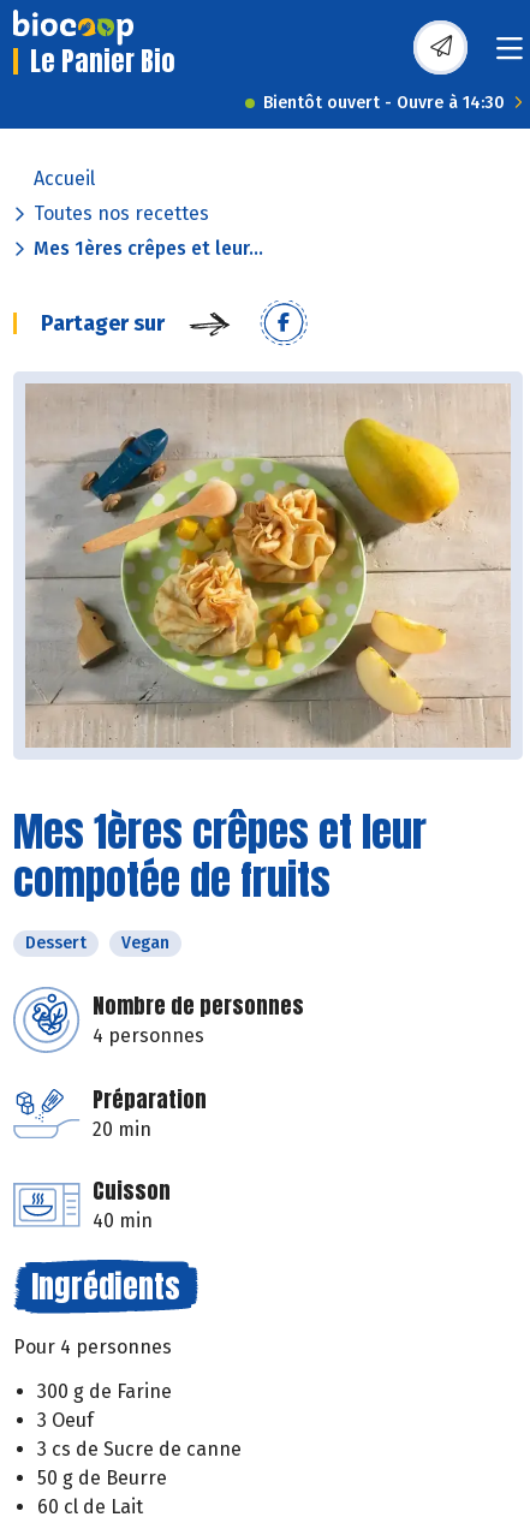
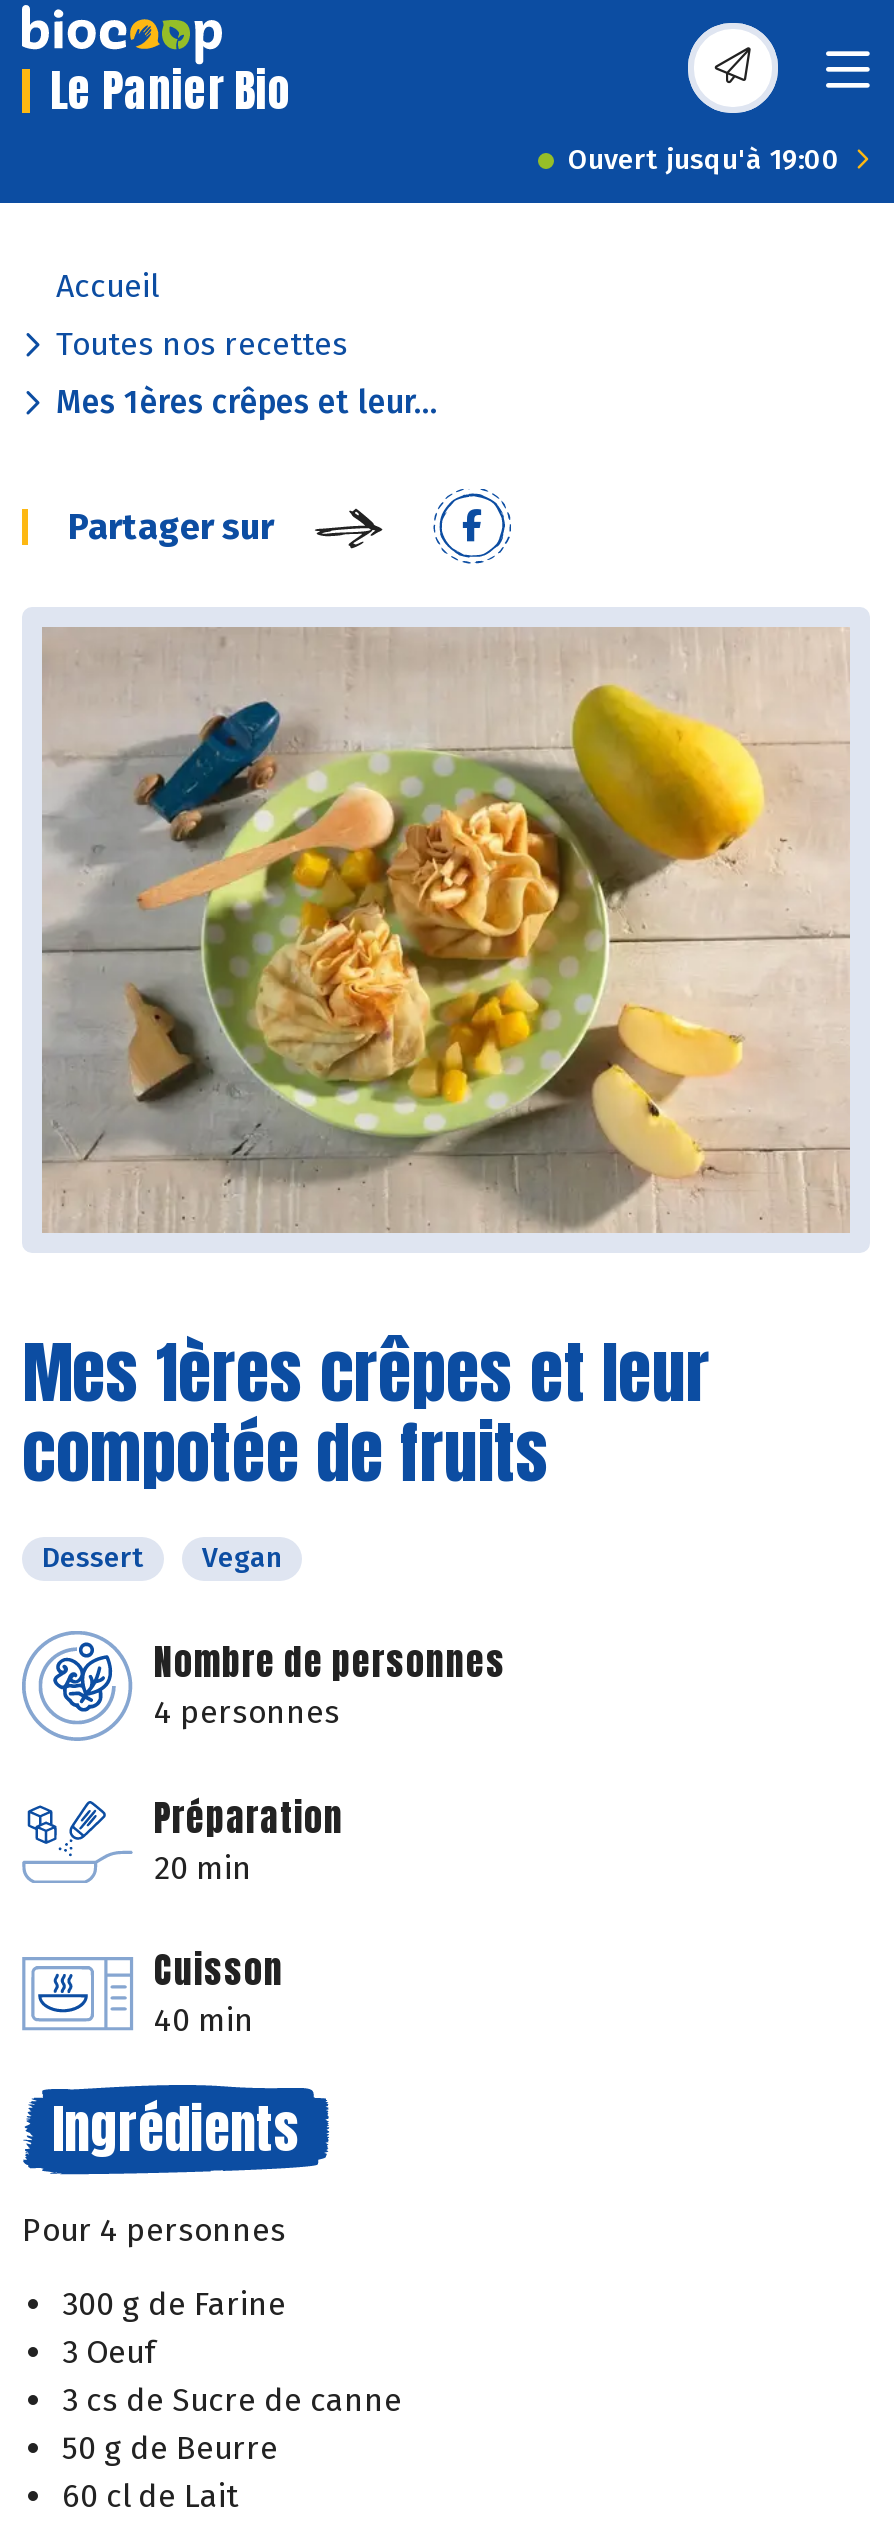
[263,93,505,113] Bientôt ouvert - Ouvre à 14:30 -> [568,143,840,177] Ouvert jusqu'à 19:00

